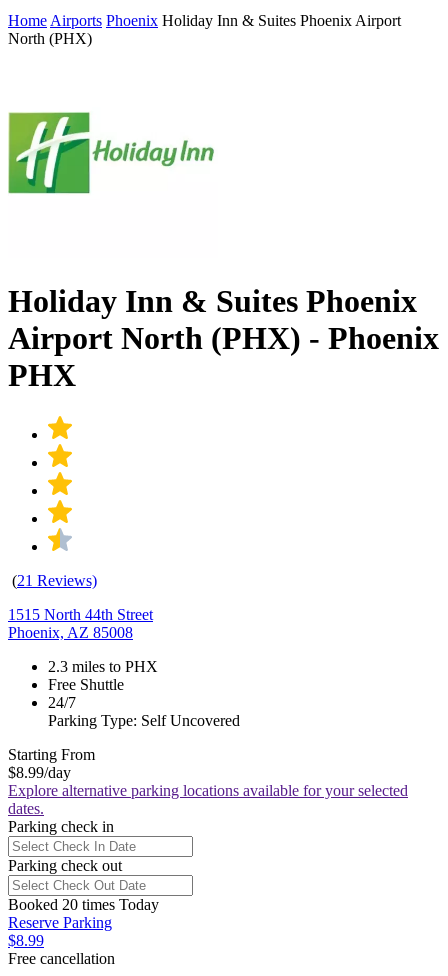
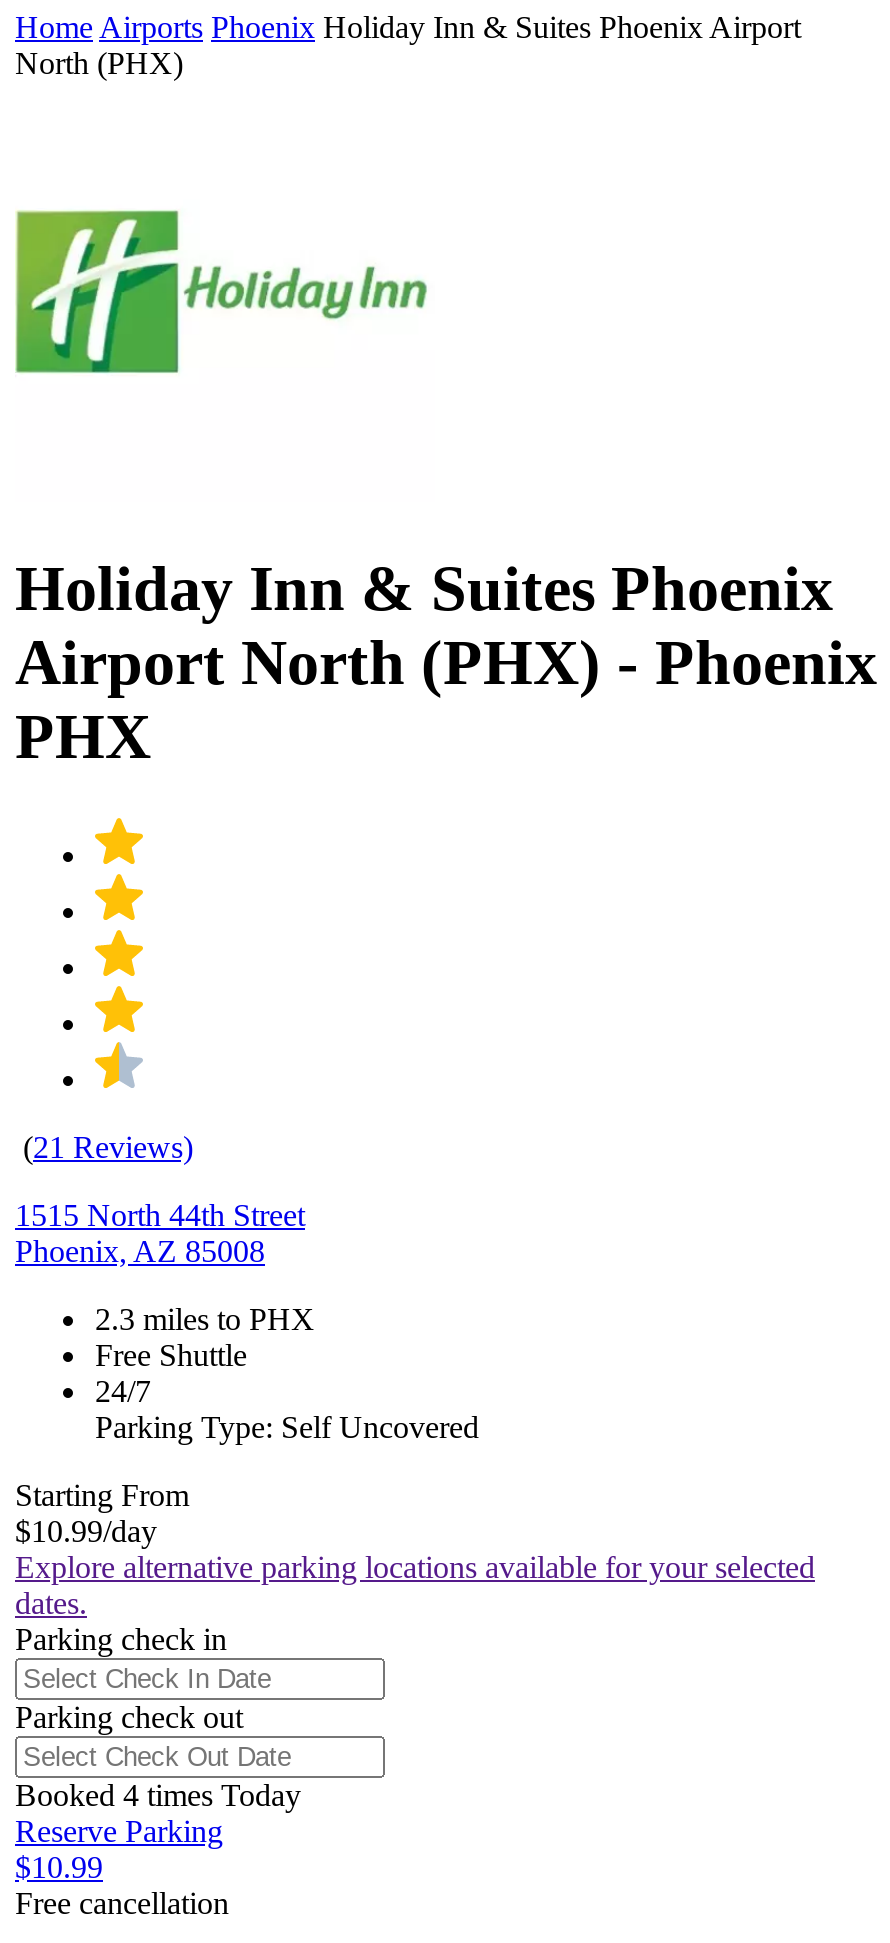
[8,764,71,781] $8.99/day -> [15,1514,157,1548] $10.99/day
[8,896,159,913] Booked 20 times Today -> [15,1778,301,1812] Booked 4 times Today
[8,932,44,949] $8.99 -> [15,1850,103,1884] $10.99

